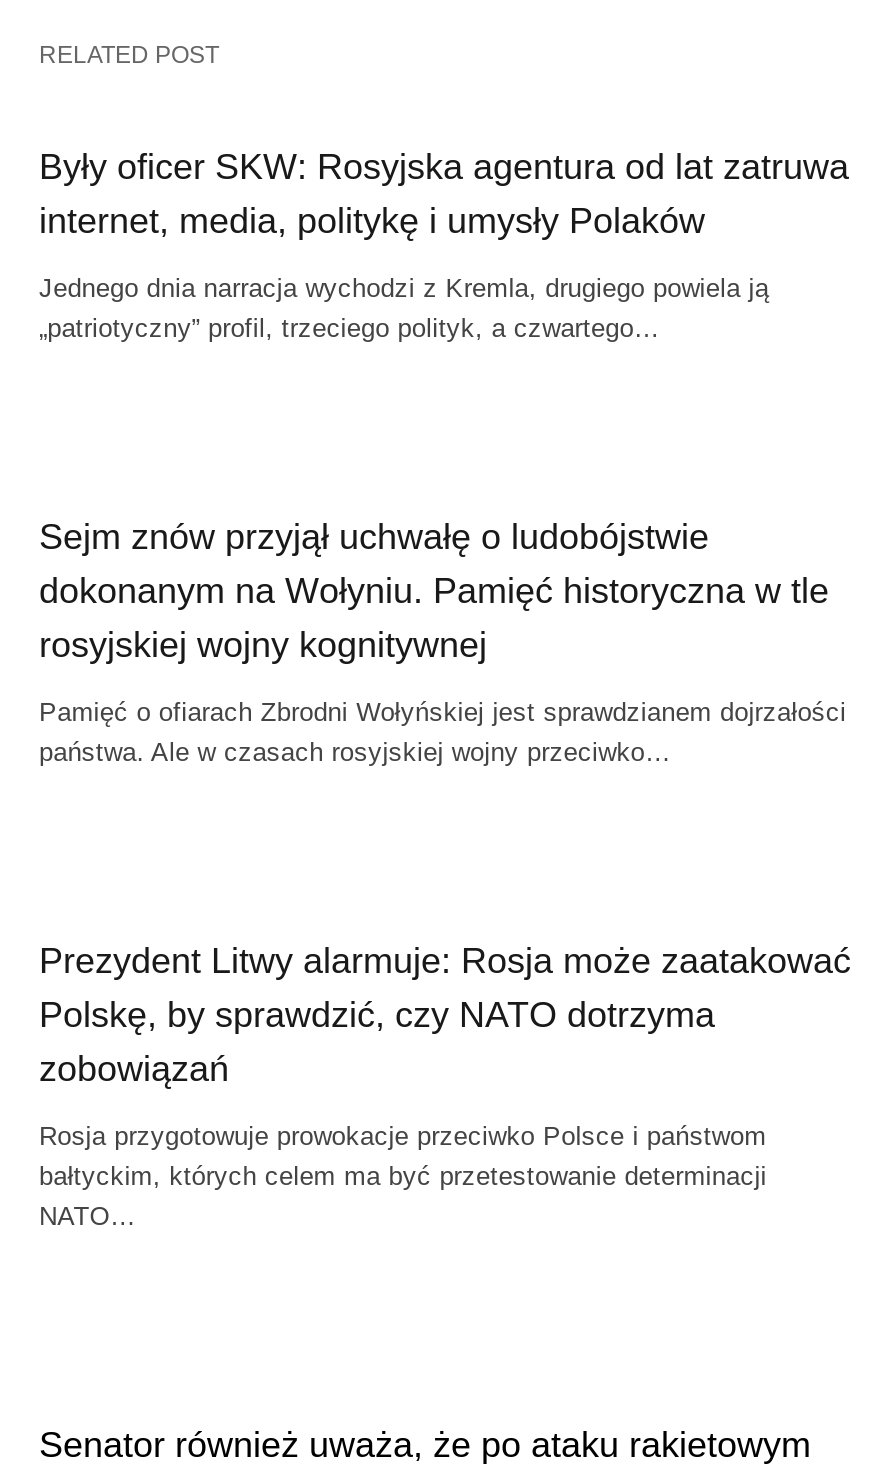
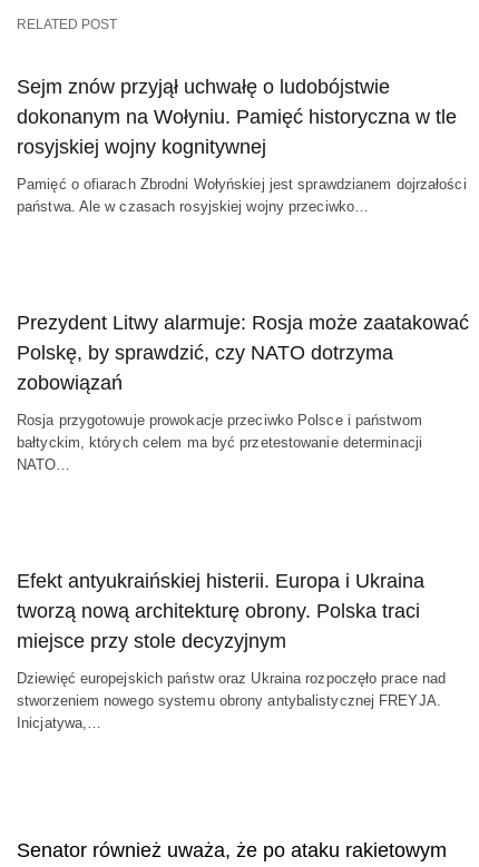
[39,147,849,343] Były oficer SKW: Rosyjska agentura od lat zatruwa | internet, media, politykę i umysły Polaków | Jednego dnia narracja wychodzi z Kremla, drugiego powiela ją | „patriotyczny” profil, trzeciego polityk, a czwartego… -> none
moved [39,517,851,1231] -> [17,75,469,473]: Sejm znów przyjął uchwałę o ludobójstwie | dokonanym na Wołyniu. Pamięć historyczna w tle | rosyjskiej wojny kognitywnej | ... | bałtyckim, których celem ma być przetestowanie determinacji | NATO…
none -> [17,570,446,731] Efekt antyukraińskiej histerii. Europa i Ukraina | tworzą nową architekturę obrony. Polska traci | miejsce przy stole decyzyjnym | Dziewięć europejskich państw oraz Ukraina rozpoczęło prace nad | stworzeniem nowego systemu obrony antybalistycznej FREYJA. | Inicjatywa,…

